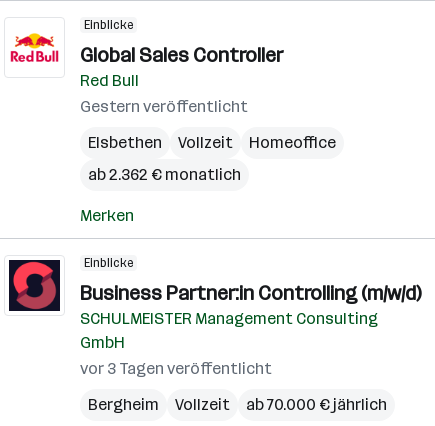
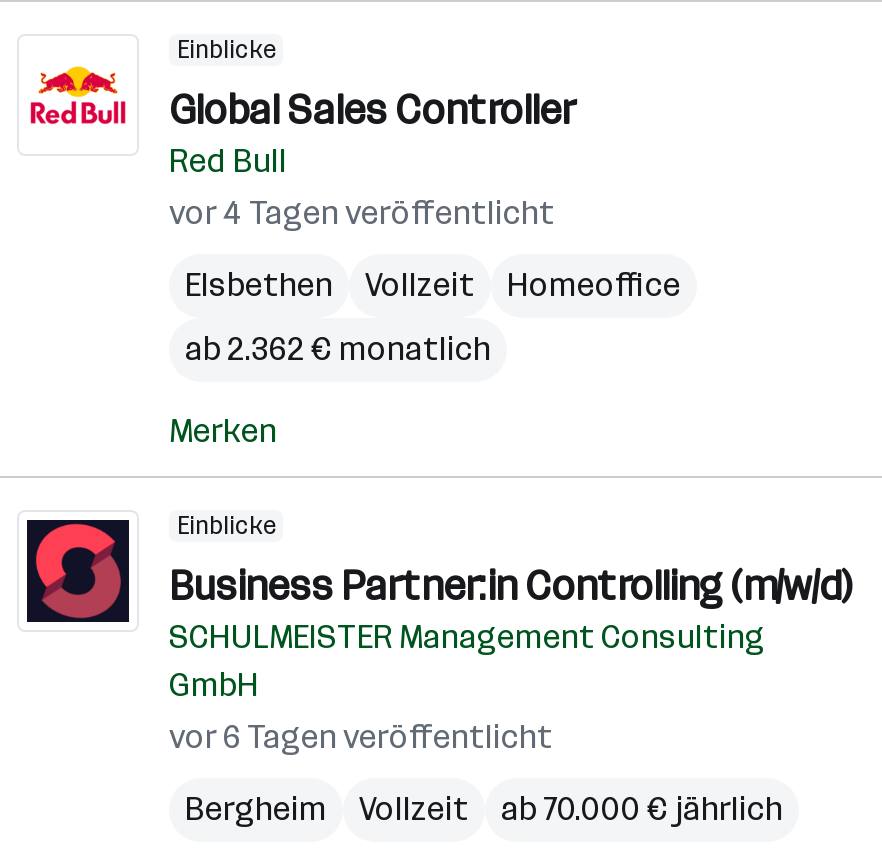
[80,97,248,116] Gestern veröffentlicht -> [169,194,555,232] vor 4 Tagen veröffentlicht
[80,359,272,378] vor 3 Tagen veröffentlicht -> [169,718,553,756] vor 6 Tagen veröffentlicht

